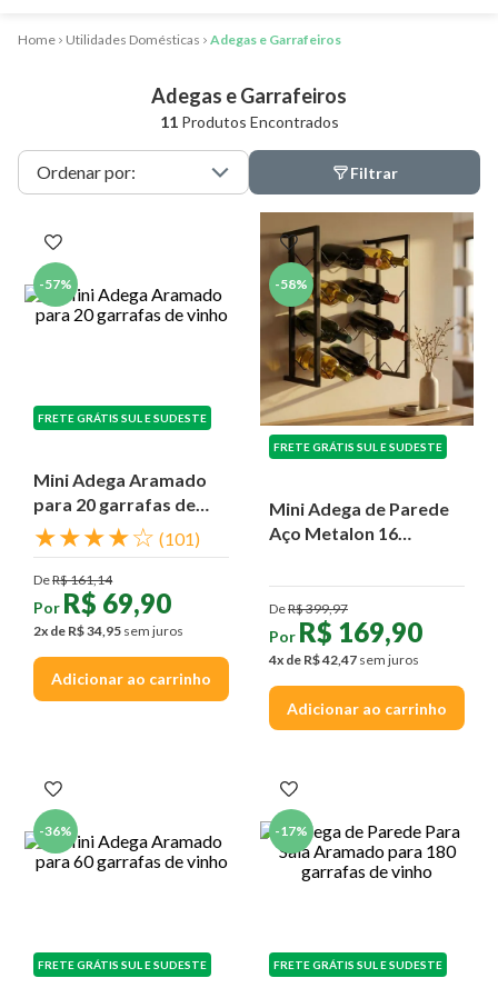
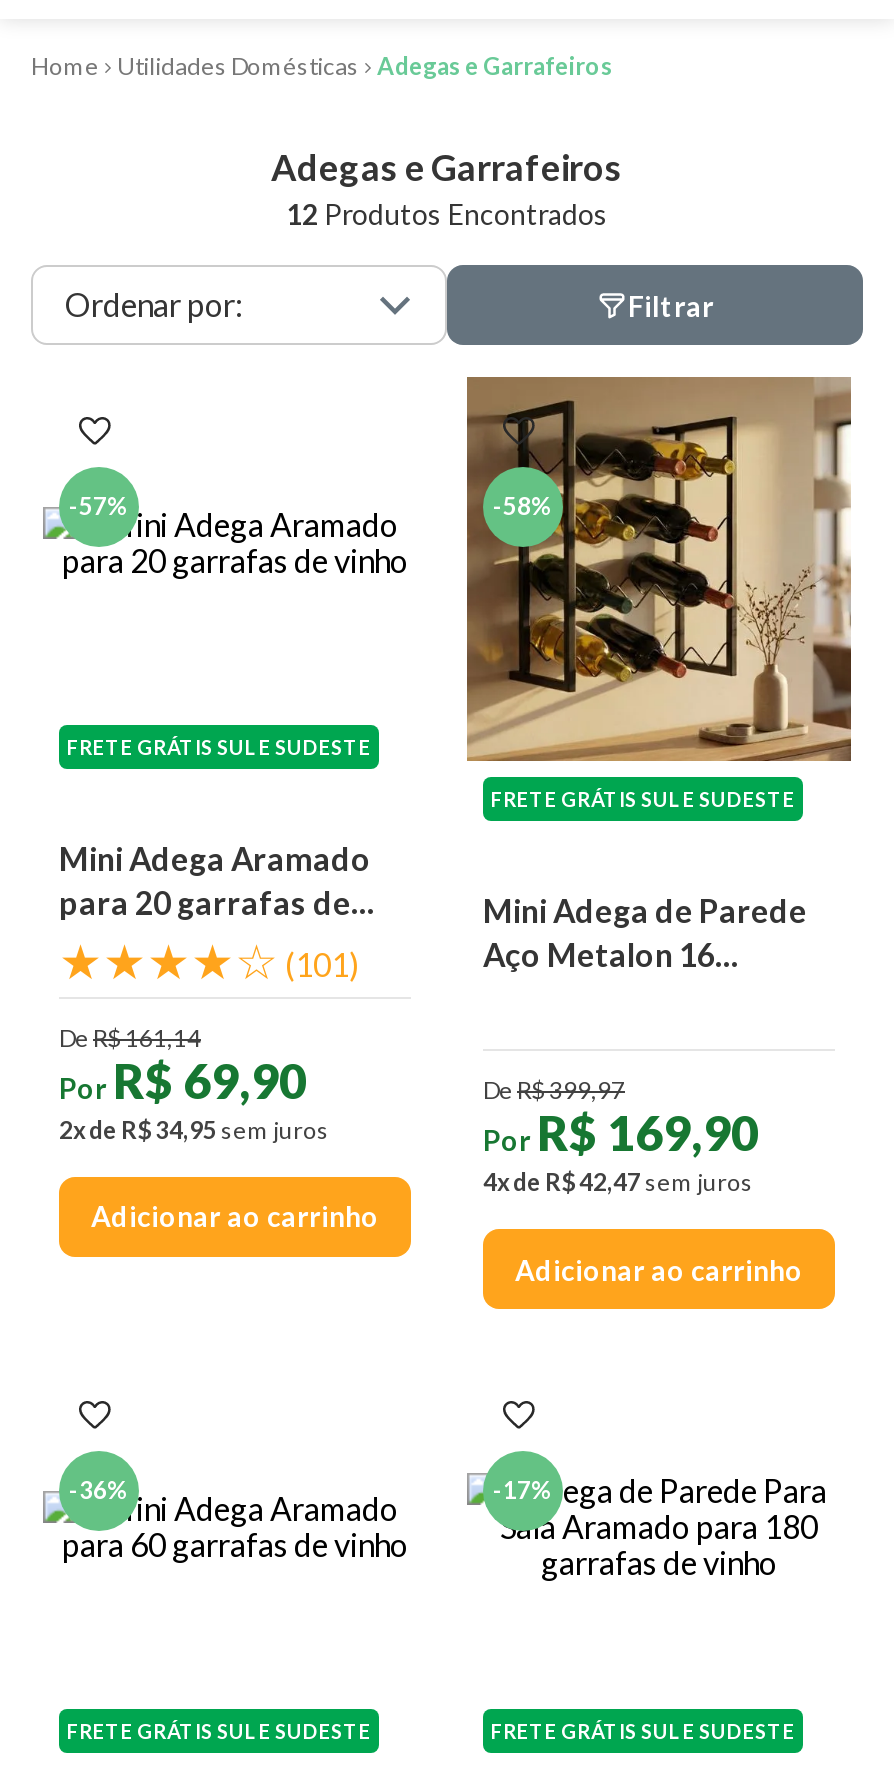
[160,112,338,131] 11 Produtos Encontrados -> [286,197,608,231] 12 Produtos Encontrados

